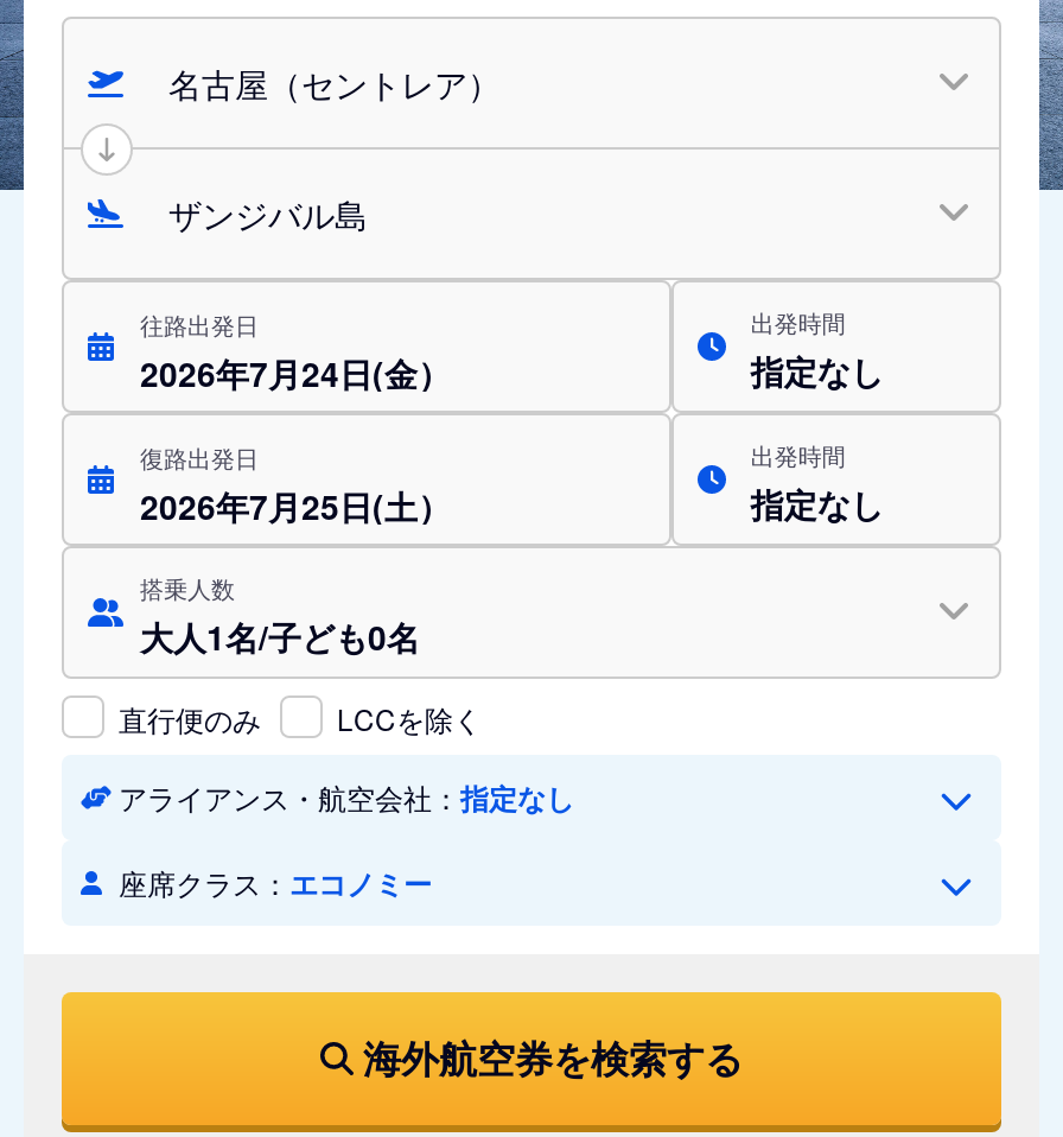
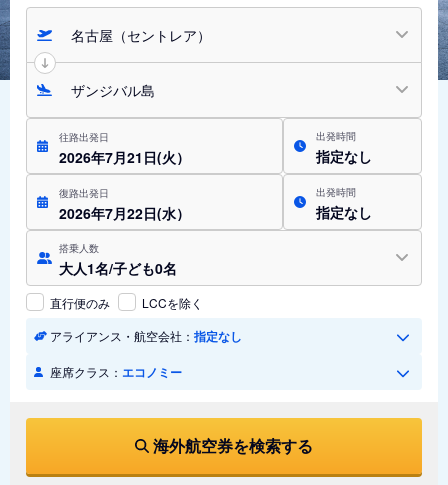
[140,349,451,396] 2026年7月24日(金） -> [59,147,190,167] 2026年7月21日(火）
[140,482,451,529] 2026年7月25日(土） -> [59,203,190,223] 2026年7月22日(水）

